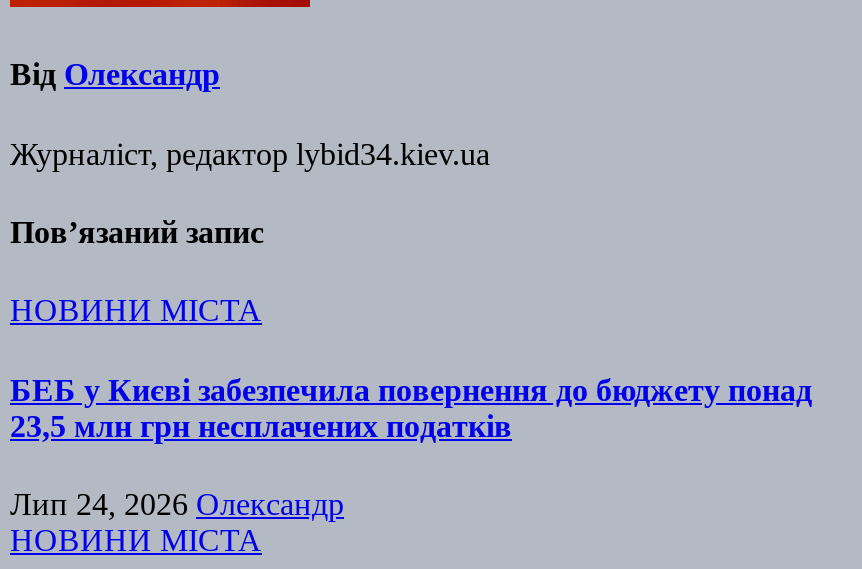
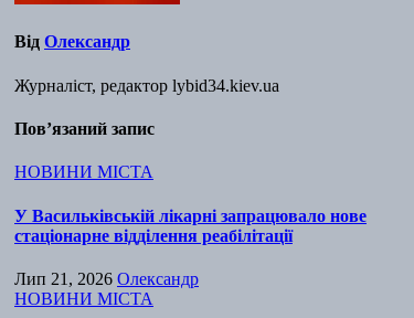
[10,372,812,442] БЕБ у Києві забезпечила повернення до бюджету понад | 23,5 млн грн несплачених податків -> [14,206,367,245] У Васильківській лікарні запрацювало нове | стаціонарне відділення реабілітації
[10,487,344,521] Лип 24, 2026 Олександр -> [14,269,199,288] Лип 21, 2026 Олександр

